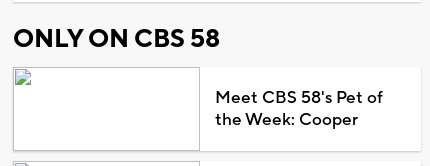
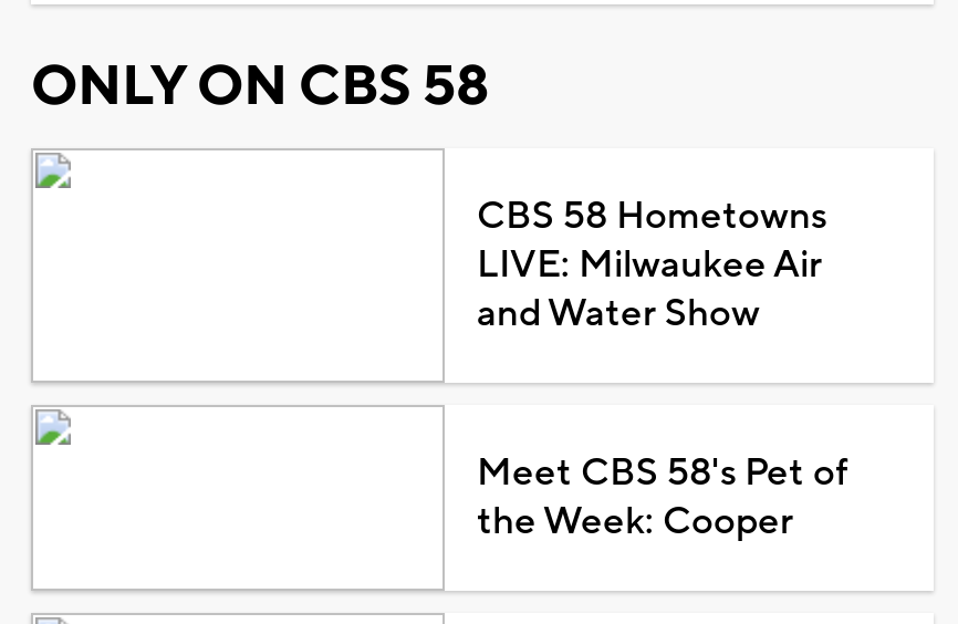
none -> [477,192,826,338] CBS 58 Hometowns | LIVE: Milwaukee Air | and Water Show

